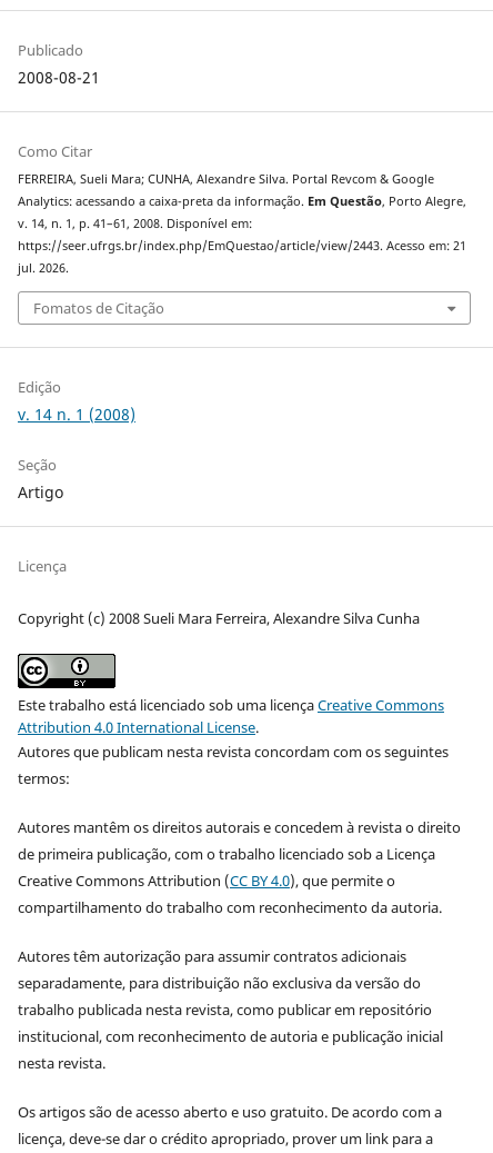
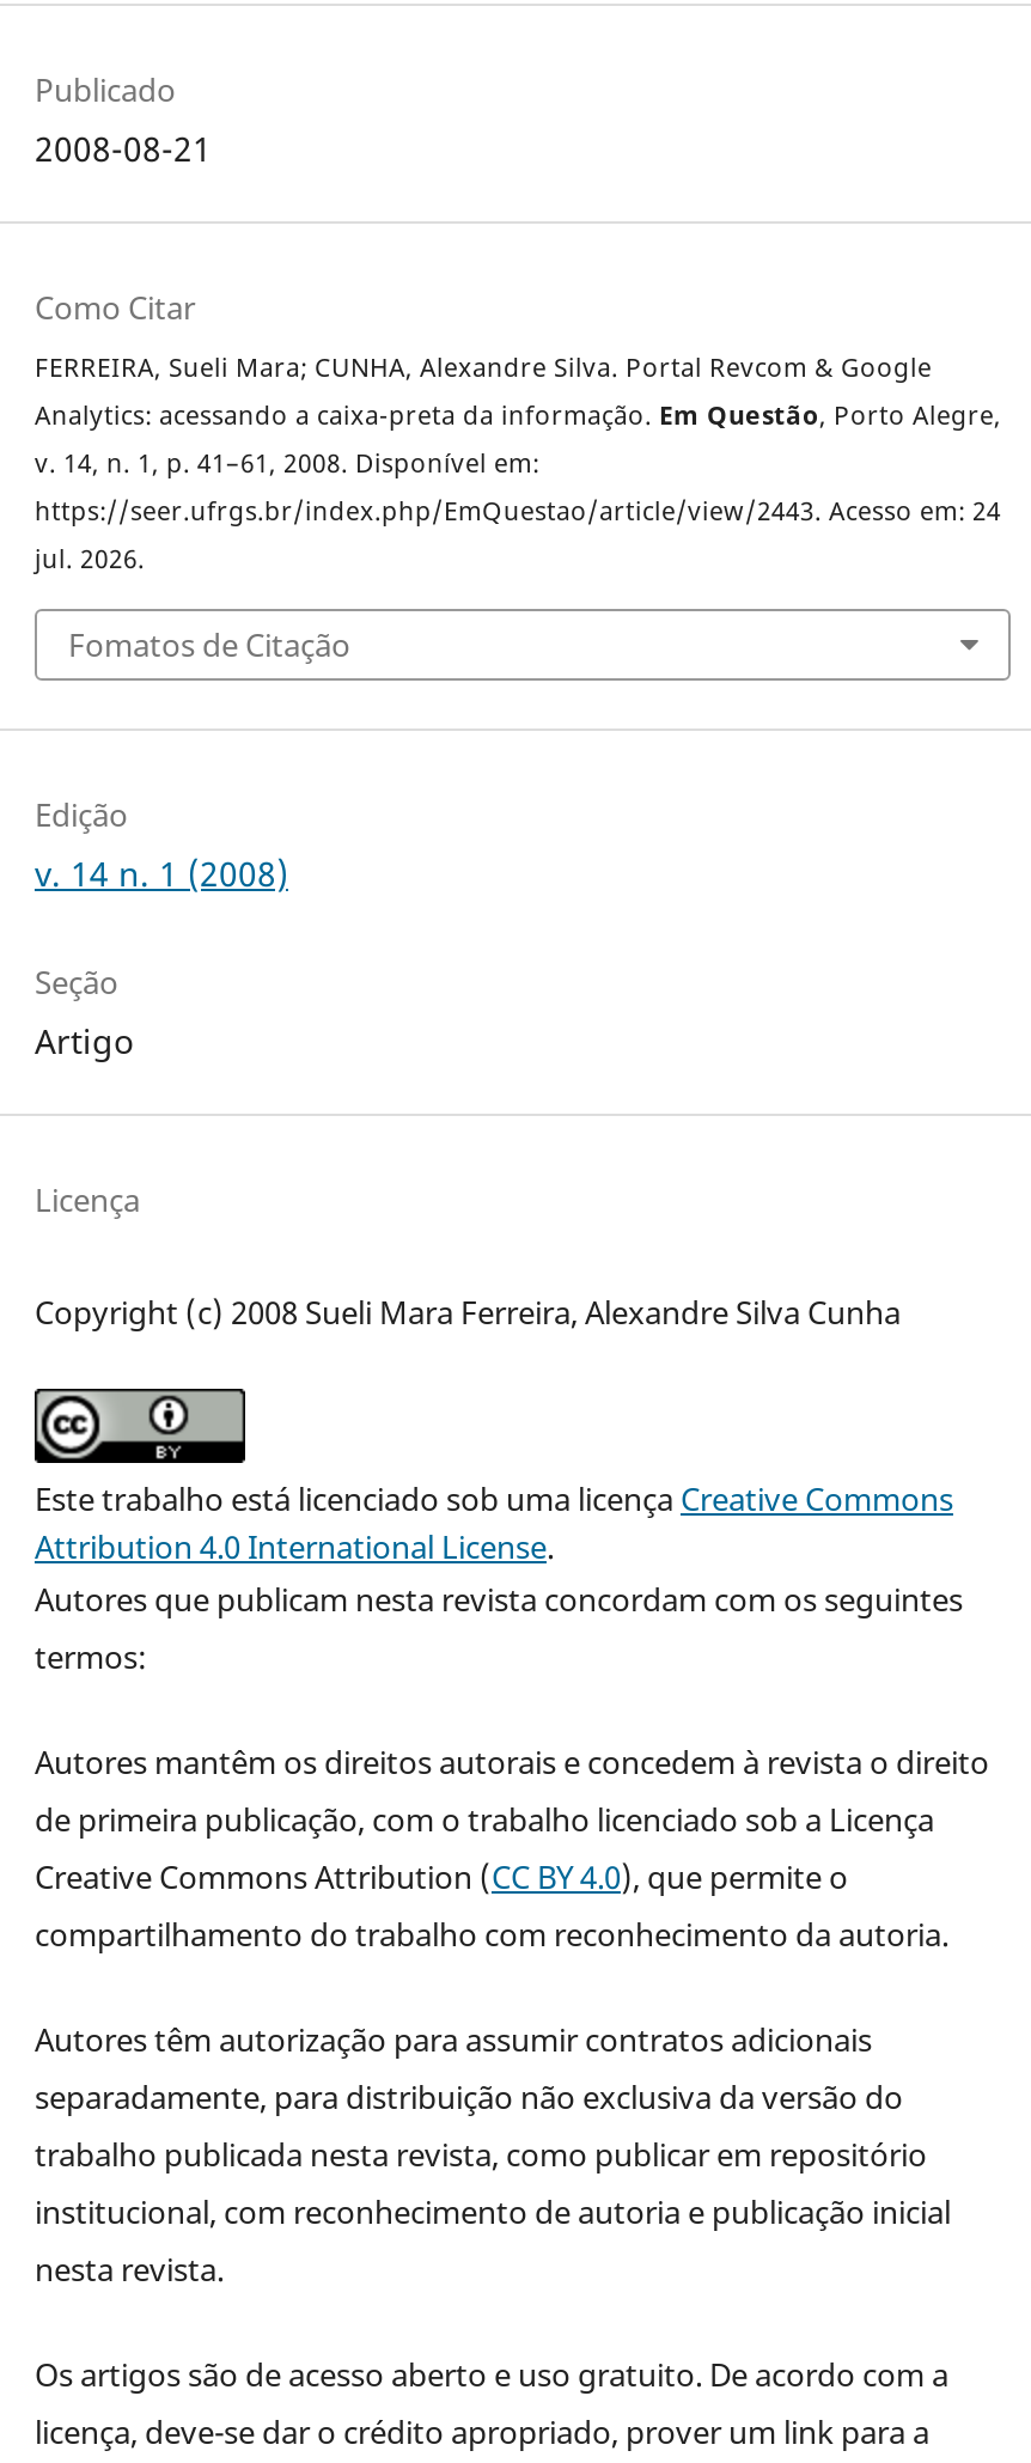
[18,238,466,254] https://seer.ufrgs.br/index.php/EmQuestao/article/view/2443. Acesso em: 21 -> [35,495,1001,528] https://seer.ufrgs.br/index.php/EmQuestao/article/view/2443. Acesso em: 24

